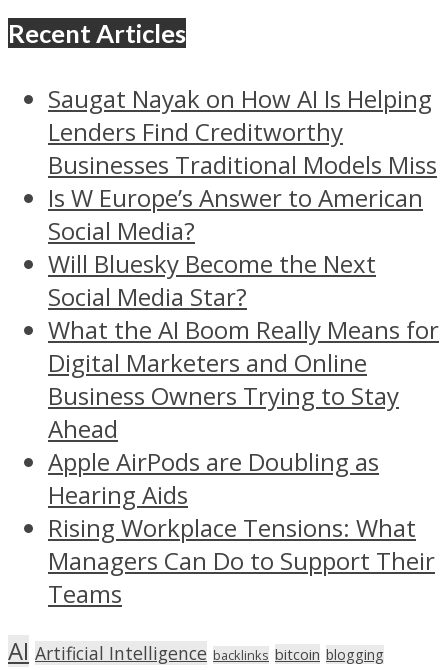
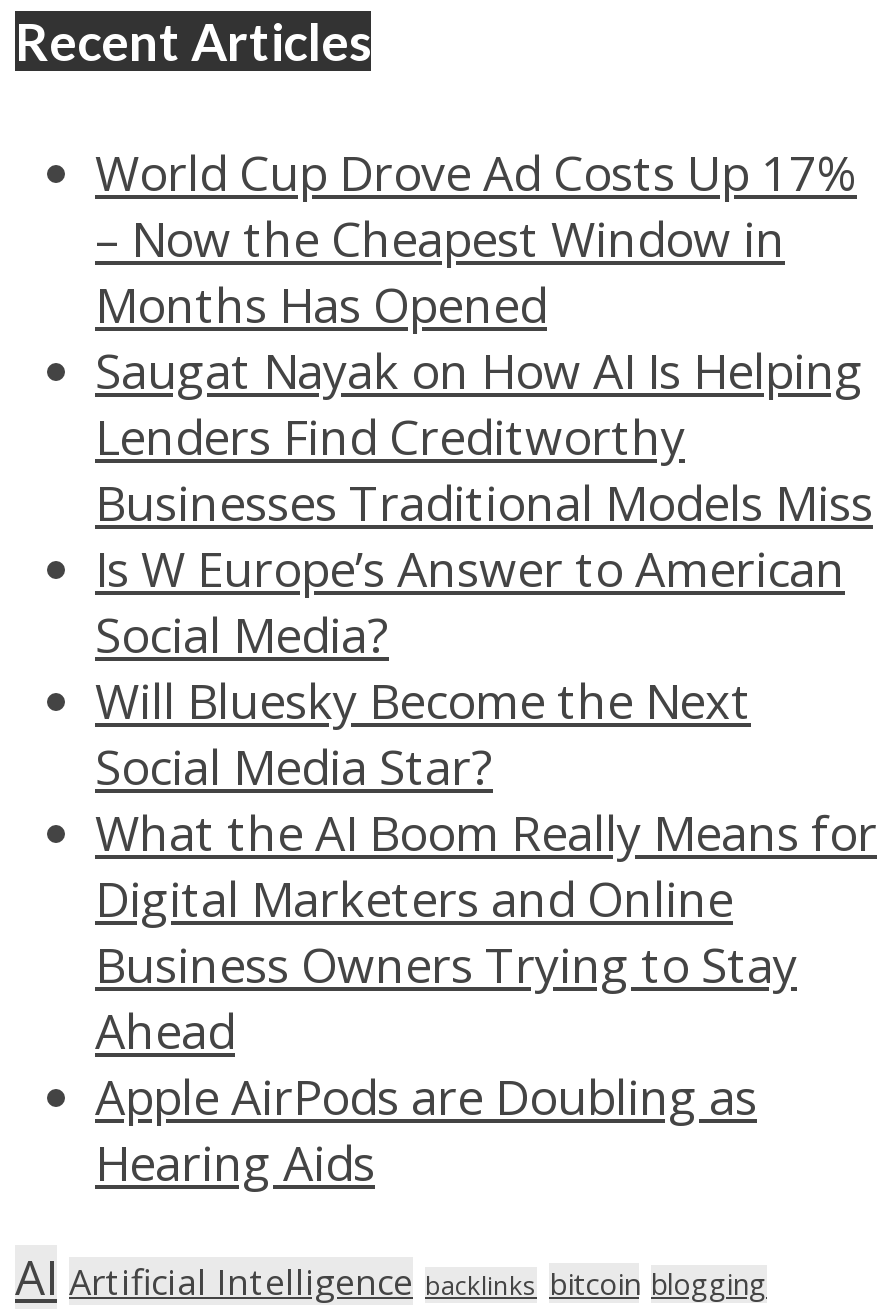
none -> [95,138,857,336] World Cup Drove Ad Costs Up 17% | – Now the Cheapest Window in | Months Has Opened
moved [48,82,439,511] -> [95,336,877,1194]: Saugat Nayak on How AI Is Helping | Lenders Find Creditworthy | Businesses Traditional Models Miss | ... | Apple AirPods are Doubling as | Hearing Aids
[48,511,435,610] Rising Workplace Tensions: What | Managers Can Do to Support Their | Teams -> none

